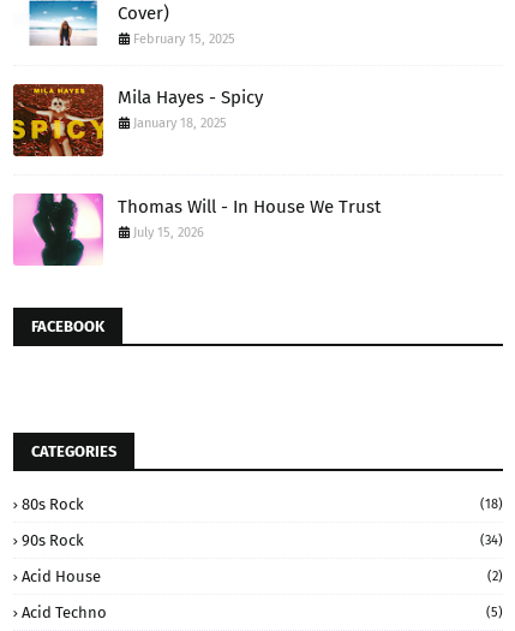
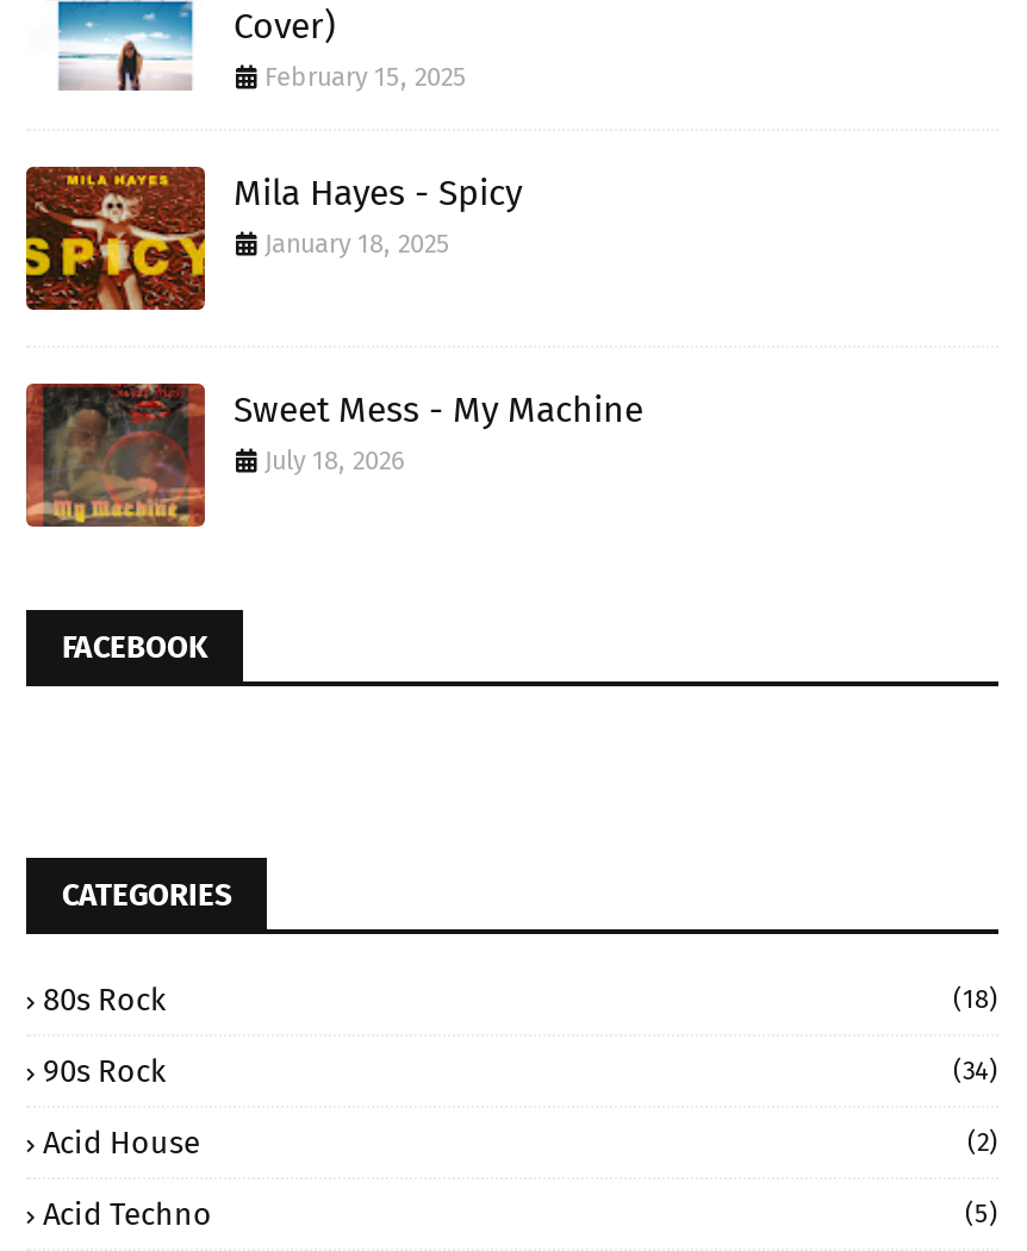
[13,192,381,267] [image] | Thomas Will - In House We Trust | July 15, 2026 -> [24,381,643,529] [image] | Sweet Mess - My Machine | July 18, 2026

